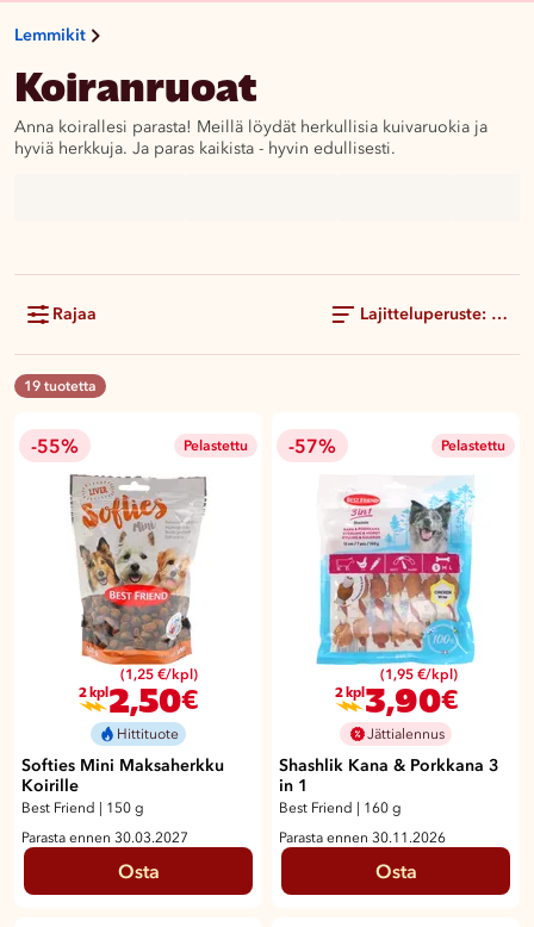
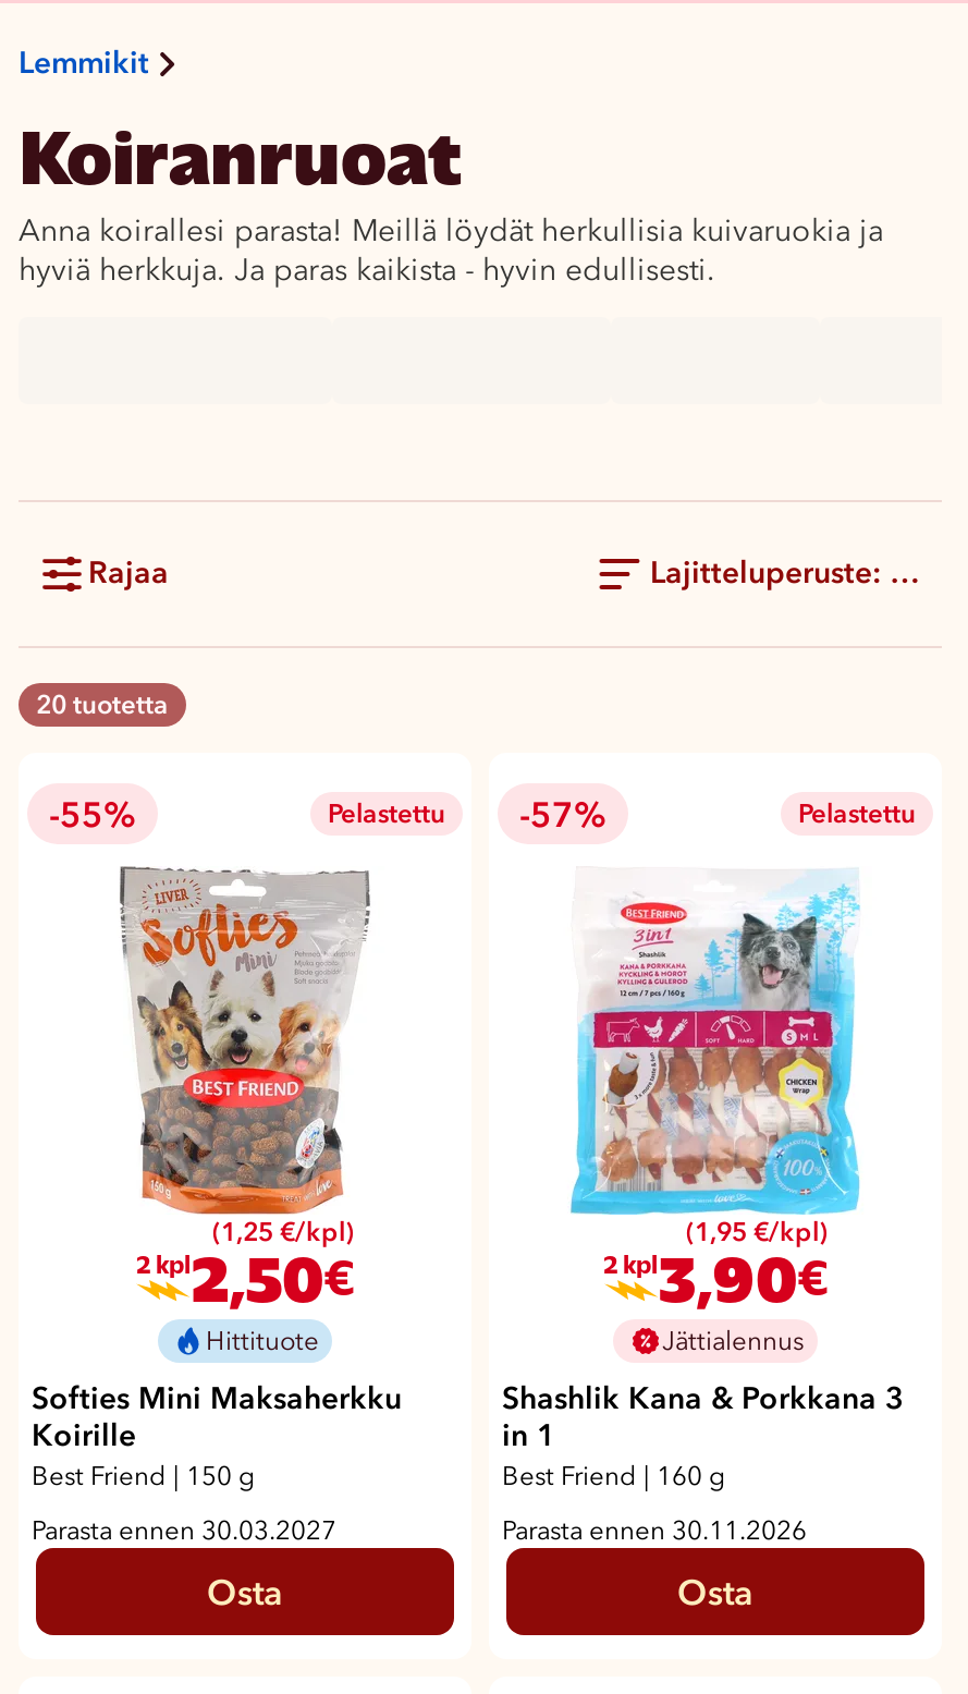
[24,378,97,394] 19 tuotetta -> [36,690,169,720] 20 tuotetta

